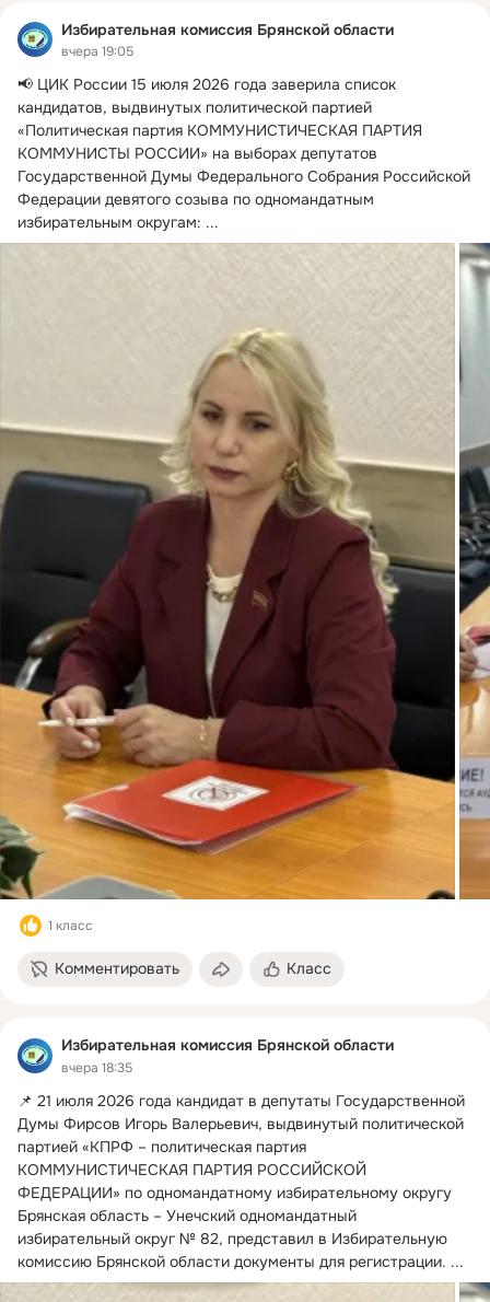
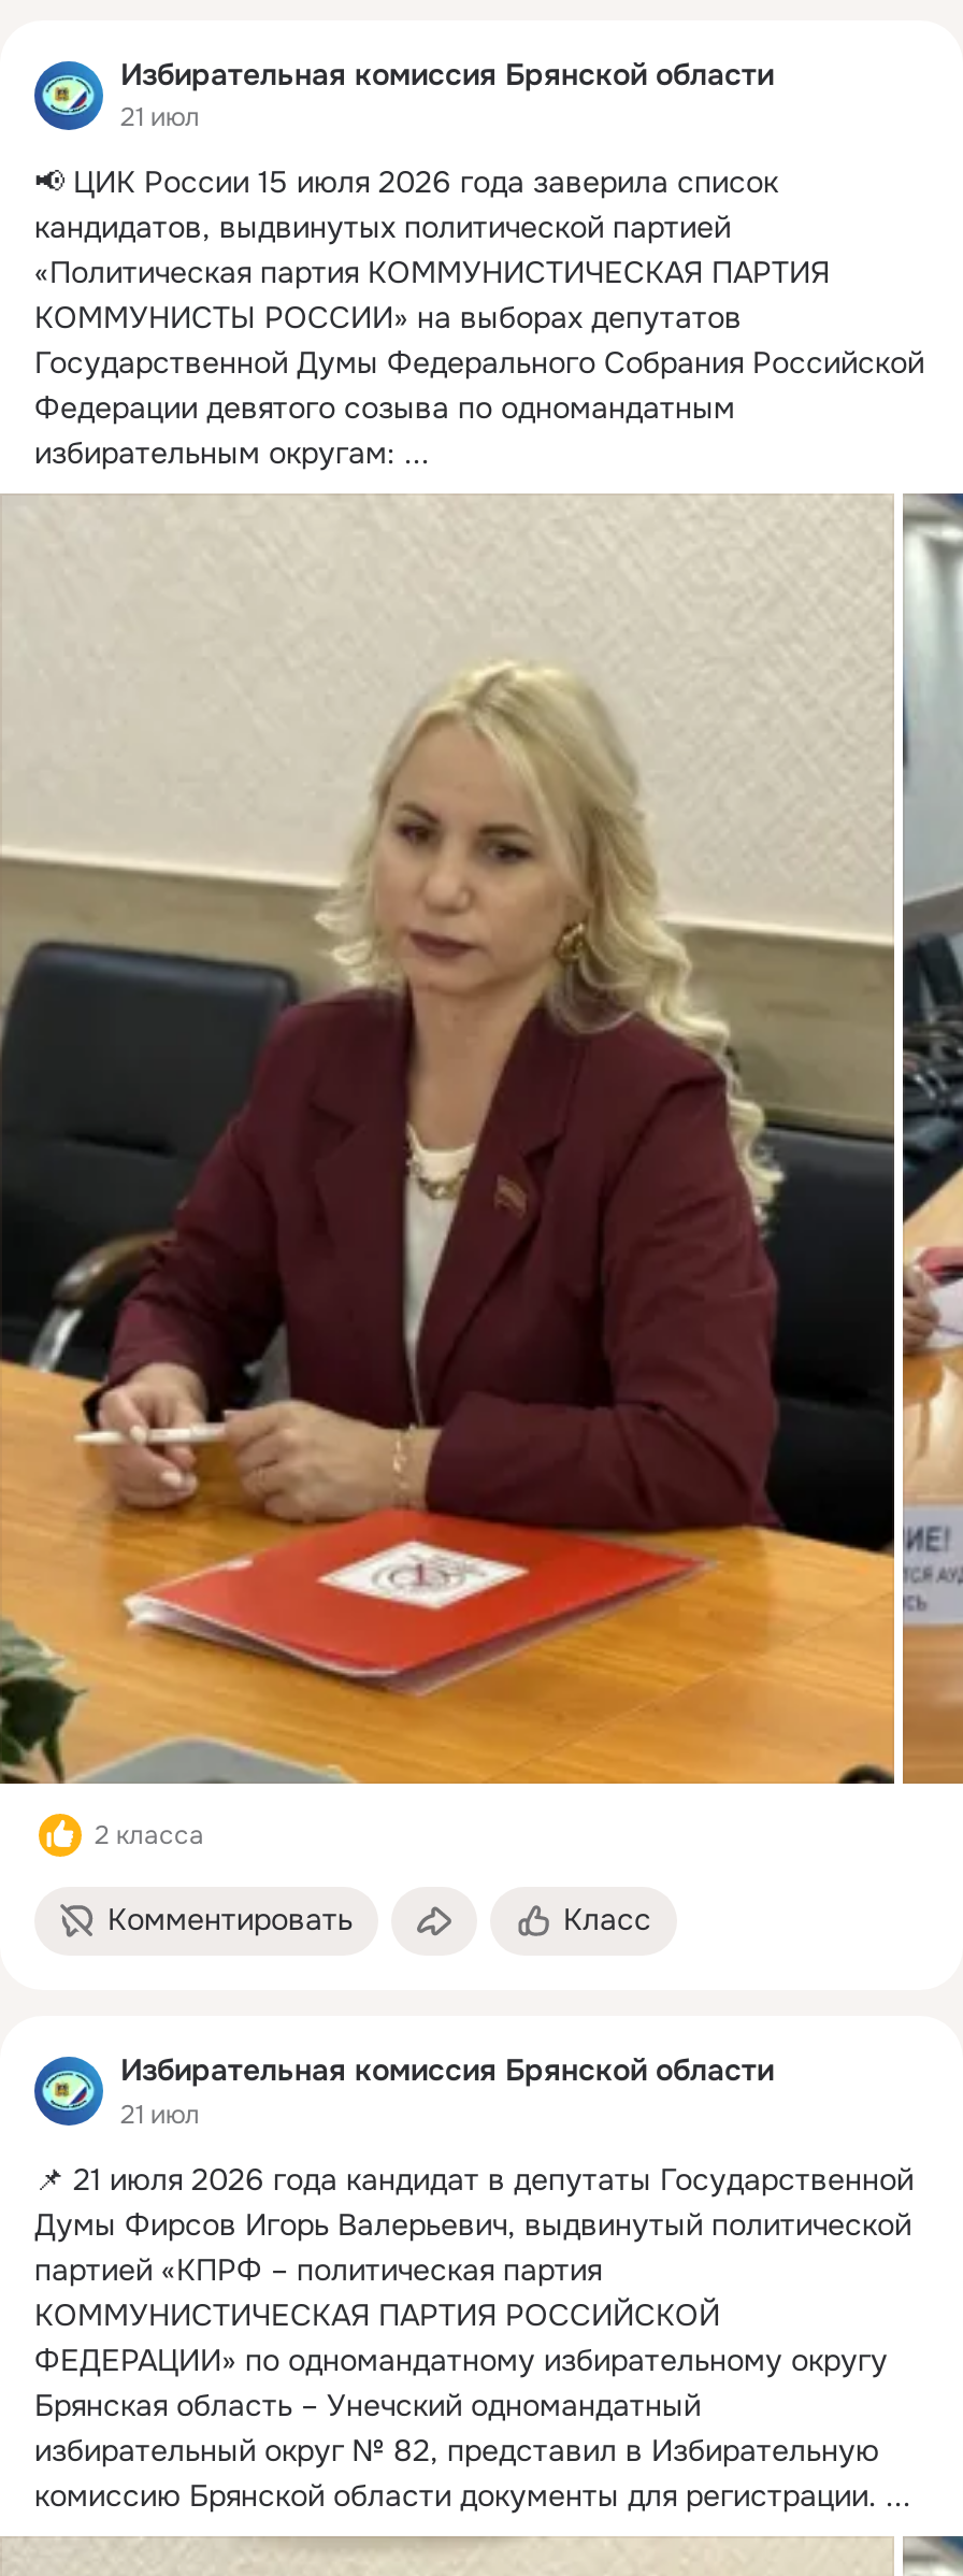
[61,43,133,60] вчера 19:05 -> [120,101,200,135] 21 июл
[48,917,93,934] 1 класс -> [95,1819,204,1854] 2 класса
[61,1059,132,1076] вчера 18:35 -> [120,2098,200,2132] 21 июл

